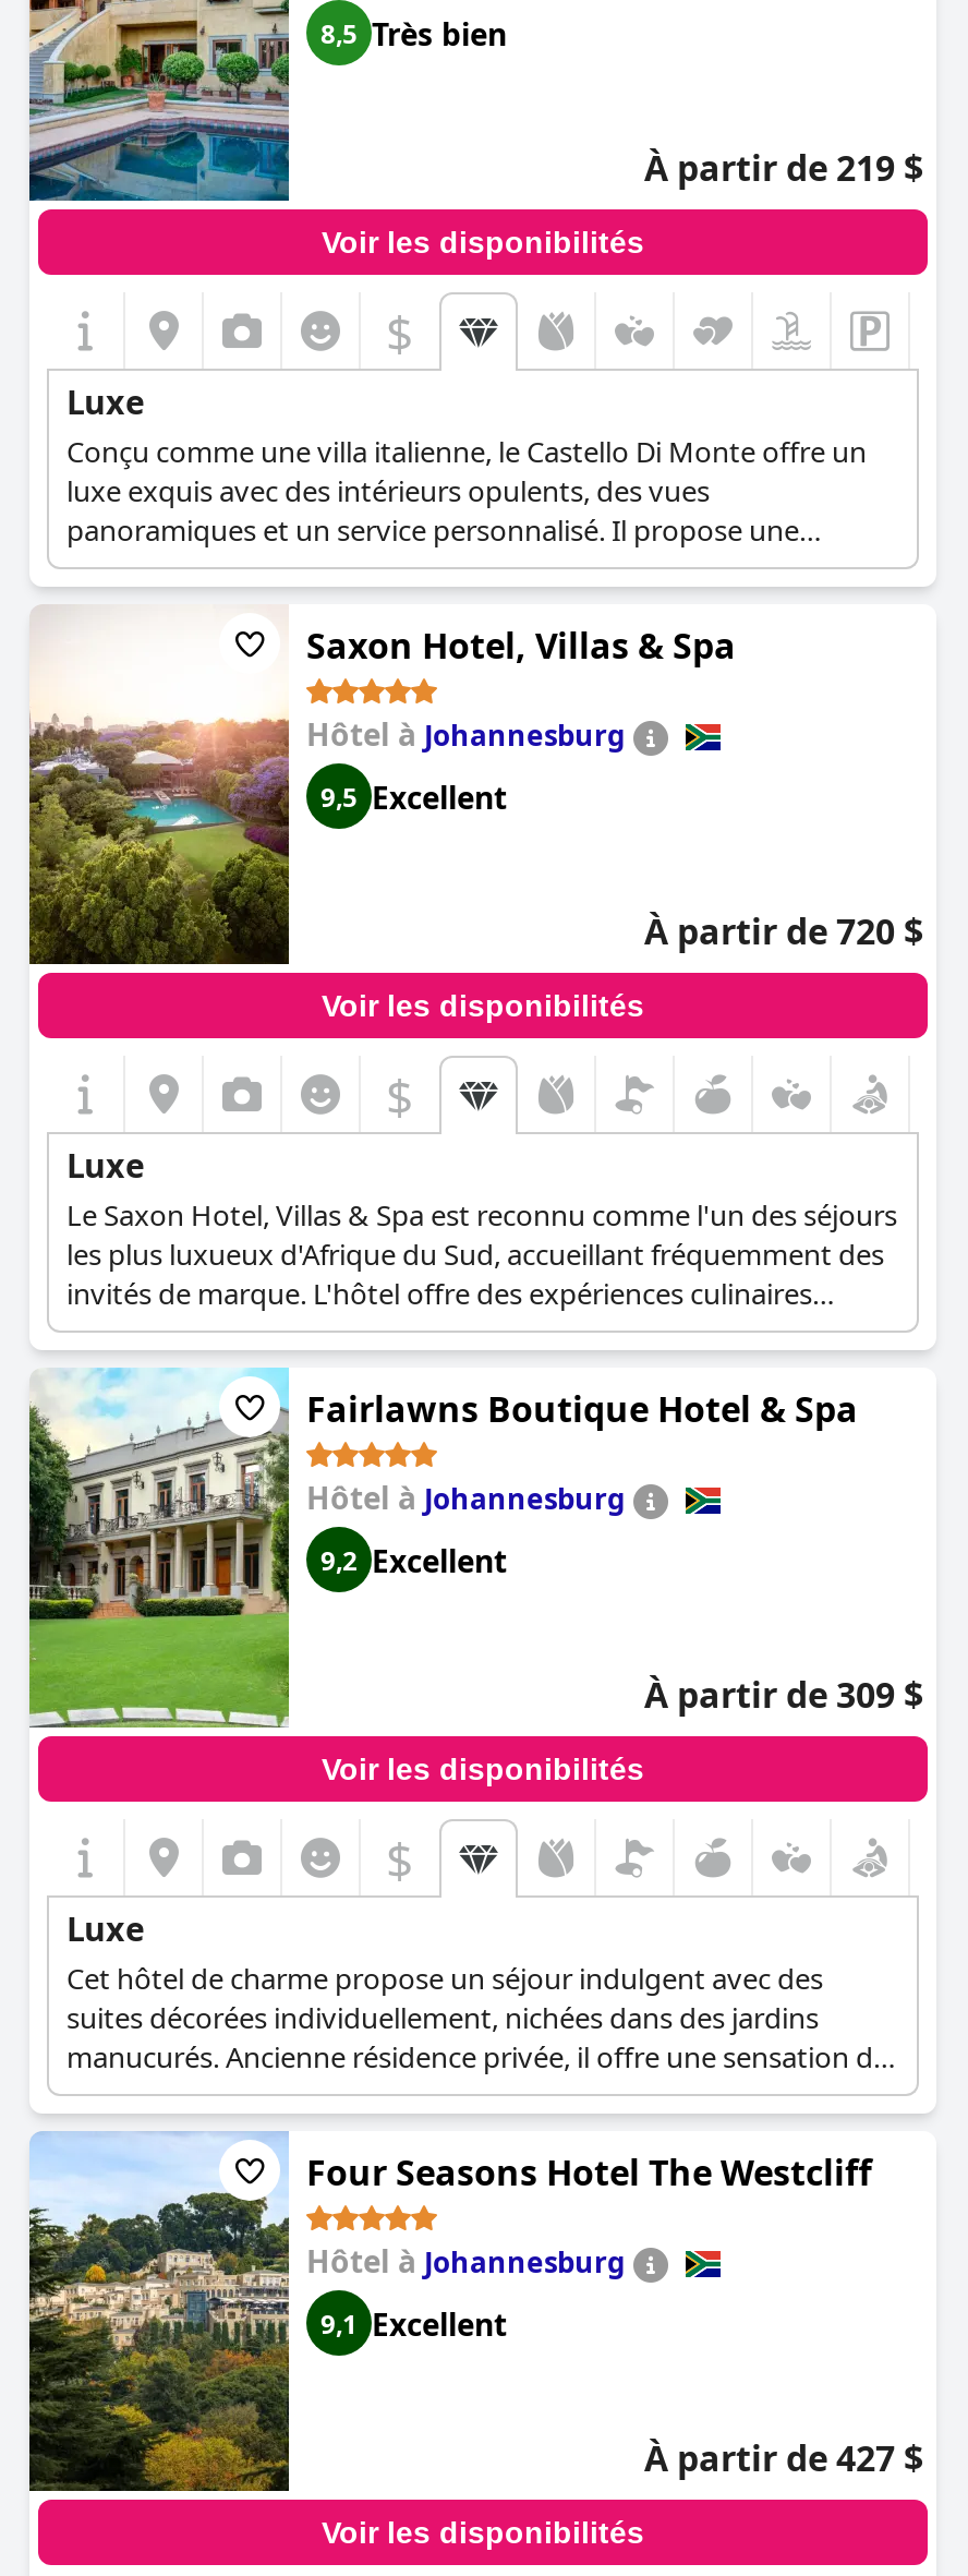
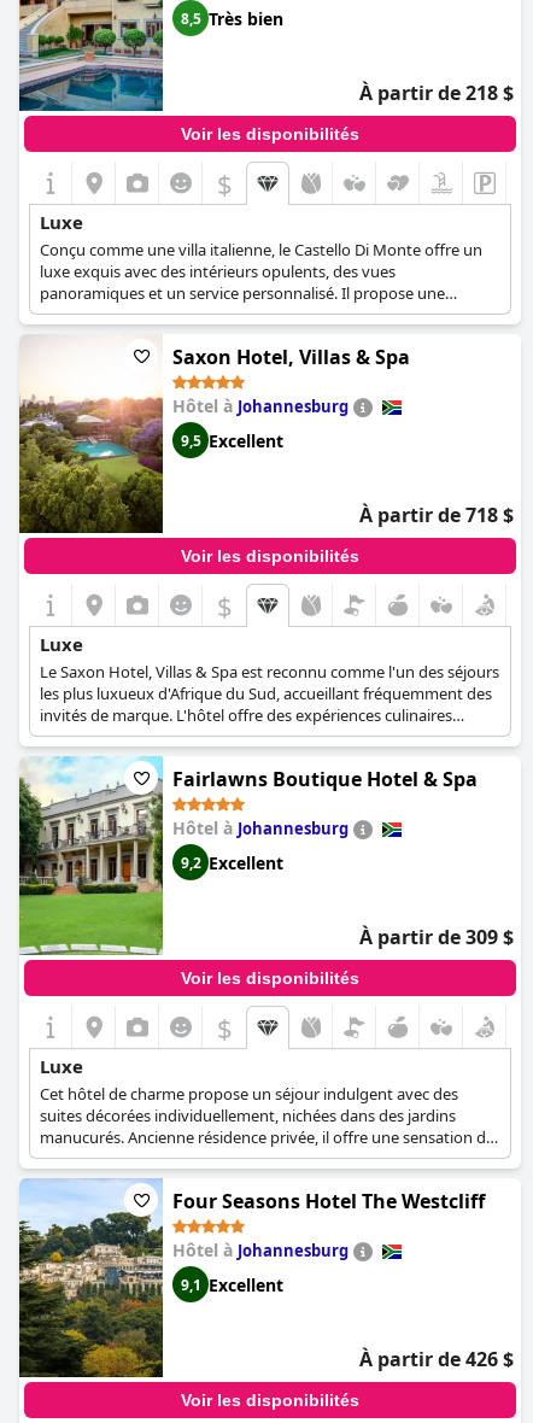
[644,144,923,192] À partir de 219 $ -> [359,80,514,106] À partir de 218 $
[644,907,923,955] À partir de 720 $ -> [359,502,514,528] À partir de 718 $
[644,2434,923,2482] À partir de 427 $ -> [359,1346,514,1372] À partir de 426 $

